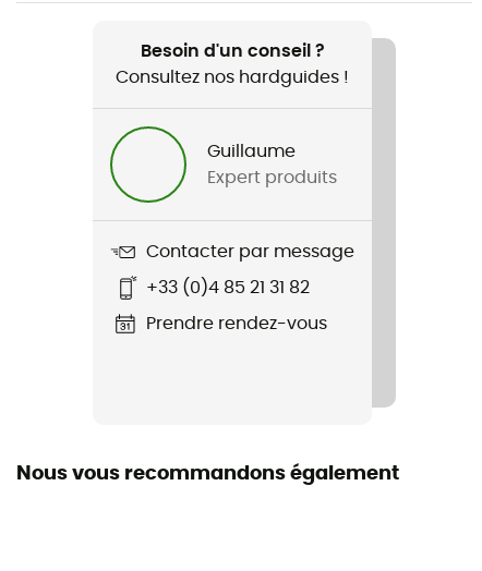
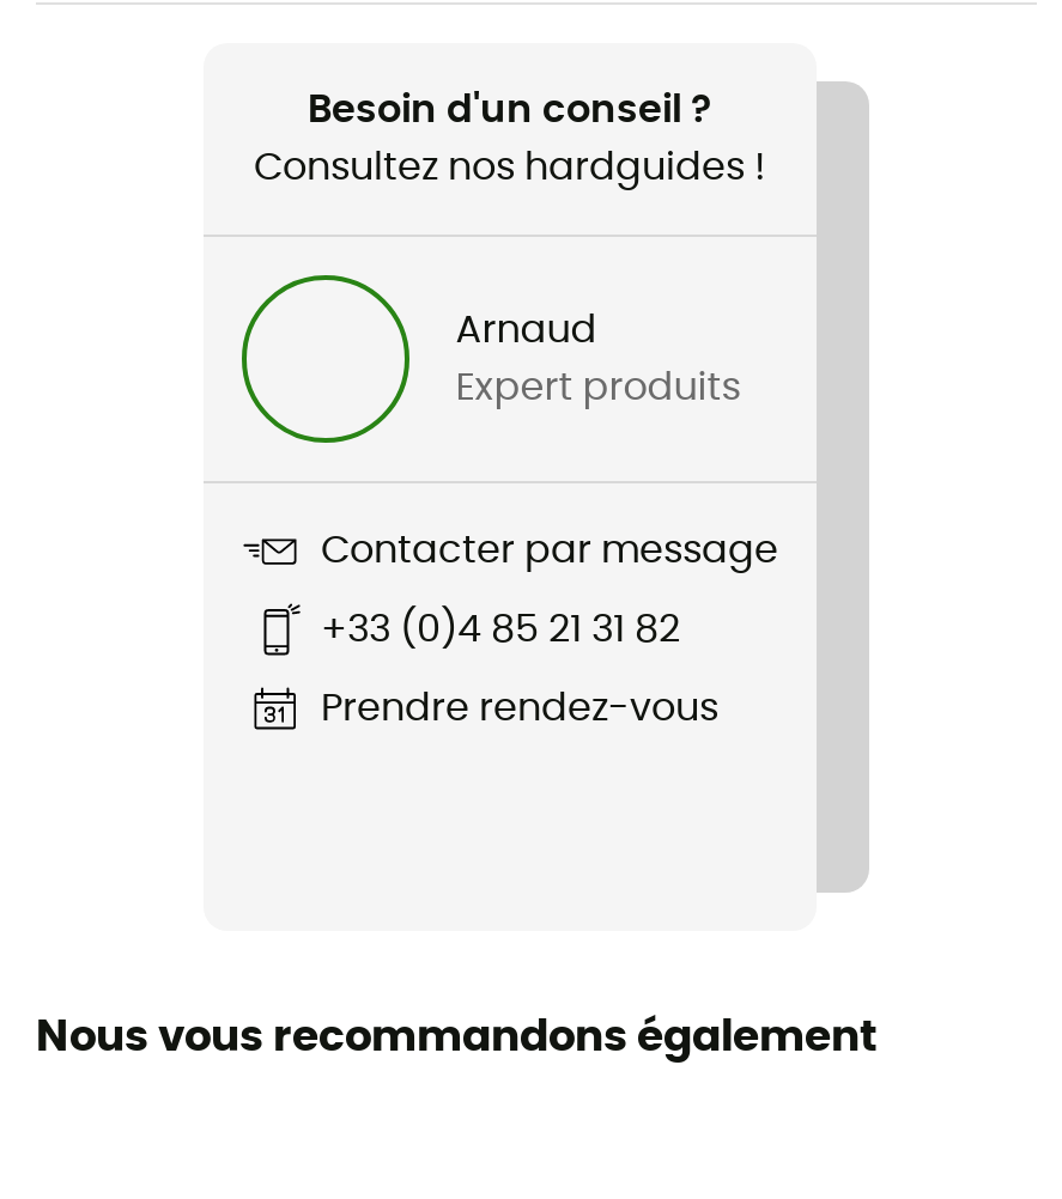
[207,142,296,160] Guillaume -> [455,310,597,349] Arnaud

